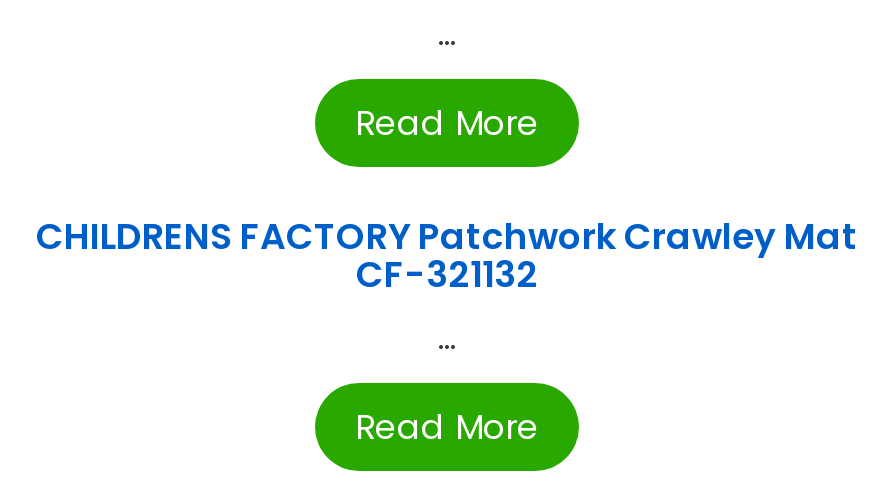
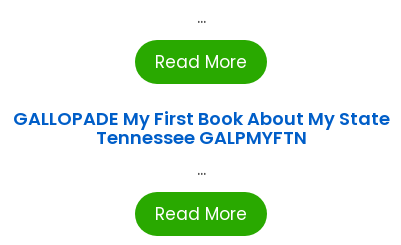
[36,211,858,299] CHILDRENS FACTORY Patchwork Crawley Mat | CF-321132 -> [12,106,389,150] GALLOPADE My First Book About My State | Tennessee GALPMYFTN

